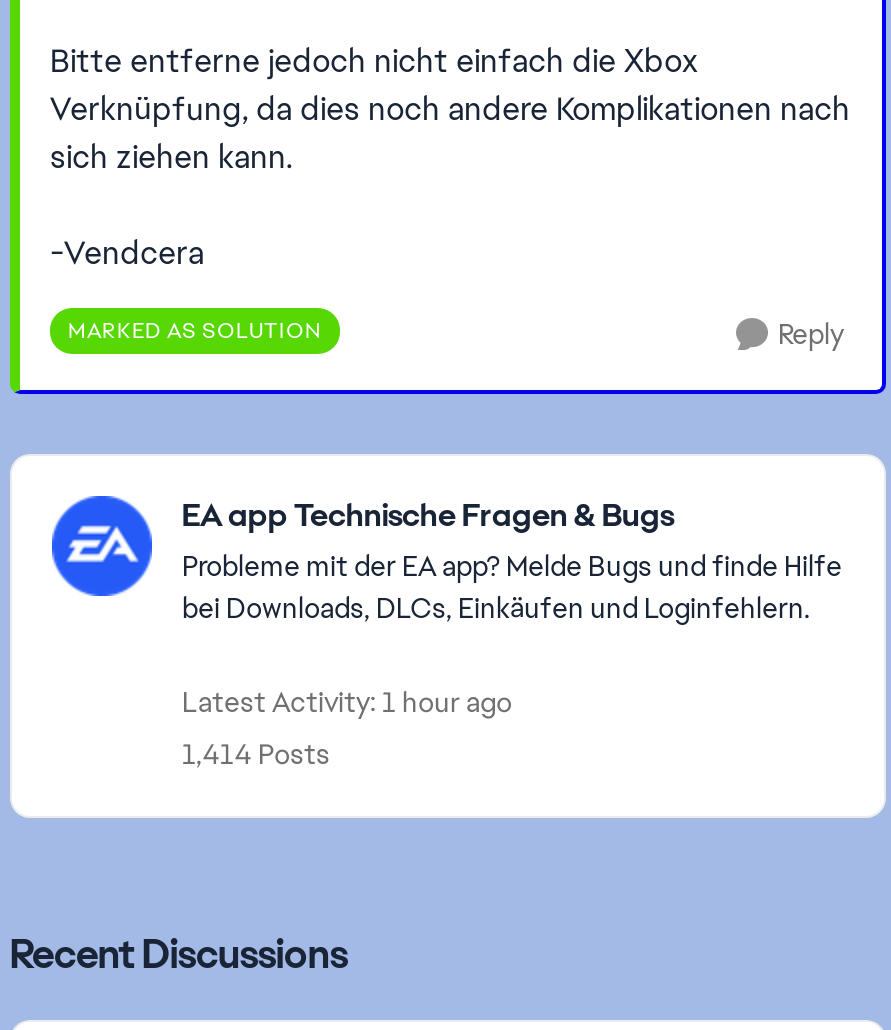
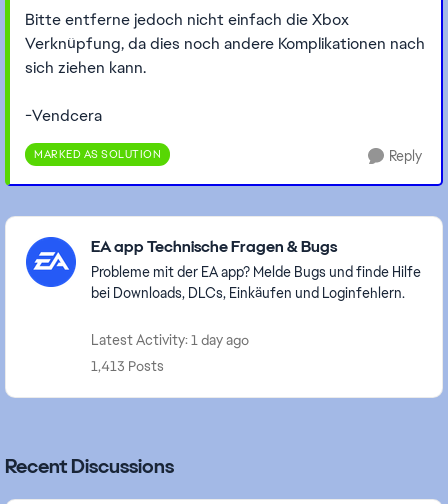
[182,684,512,720] Latest Activity: 1 hour ago -> [91,331,249,349] Latest Activity: 1 day ago
[182,736,330,772] 1,414 Posts -> [91,357,164,375] 1,413 Posts

